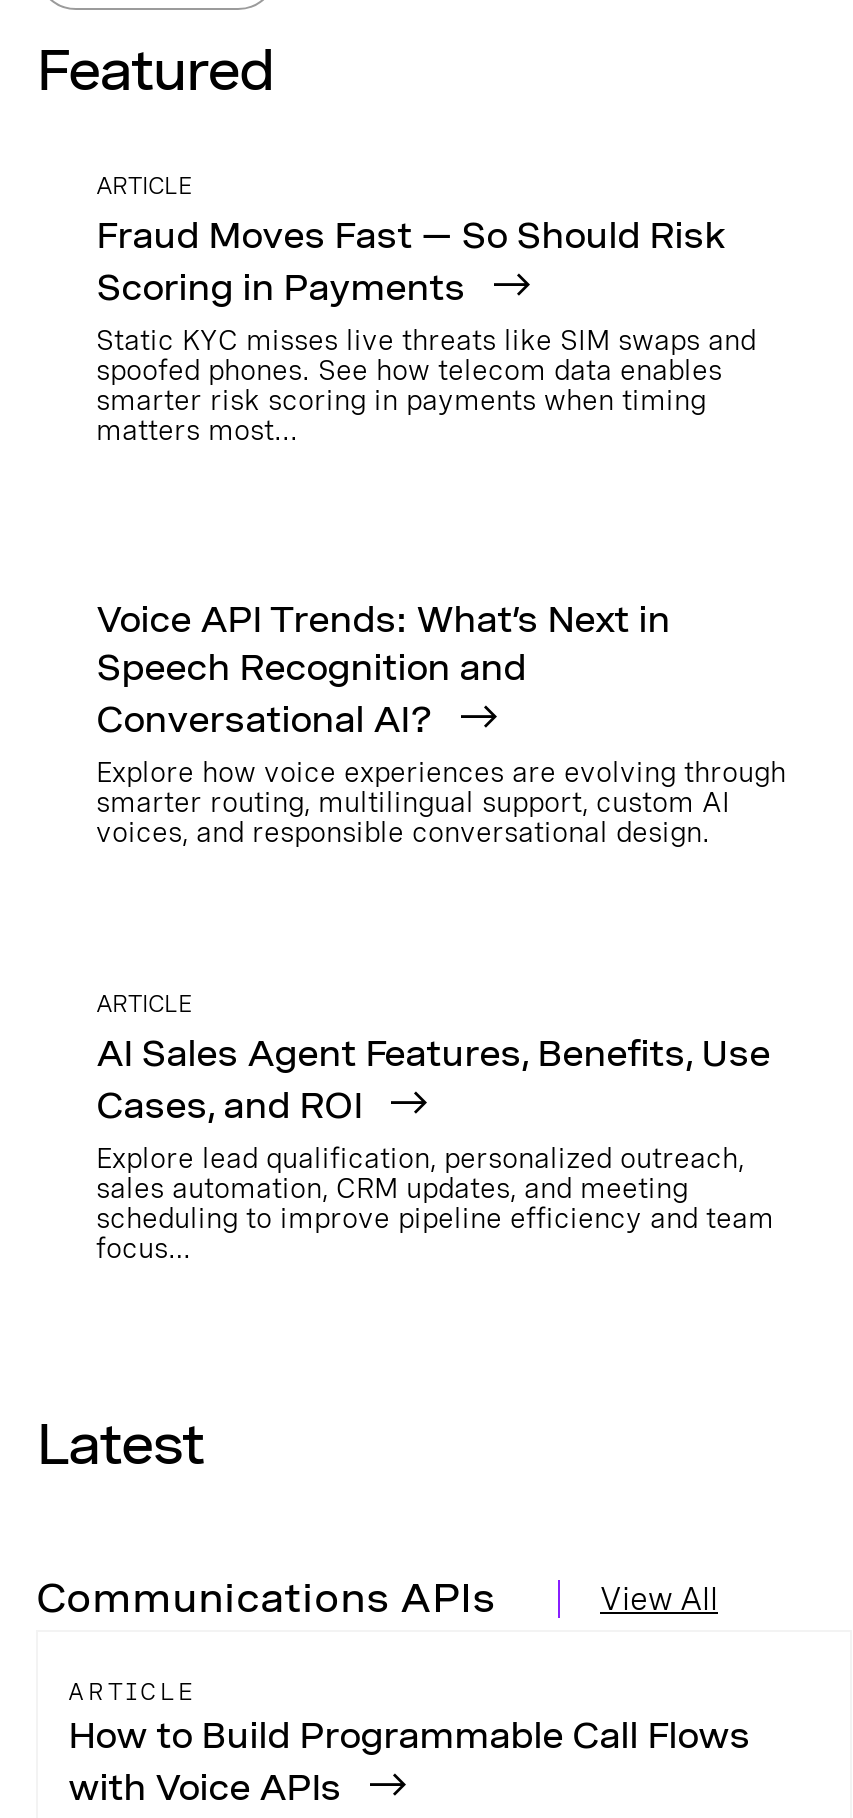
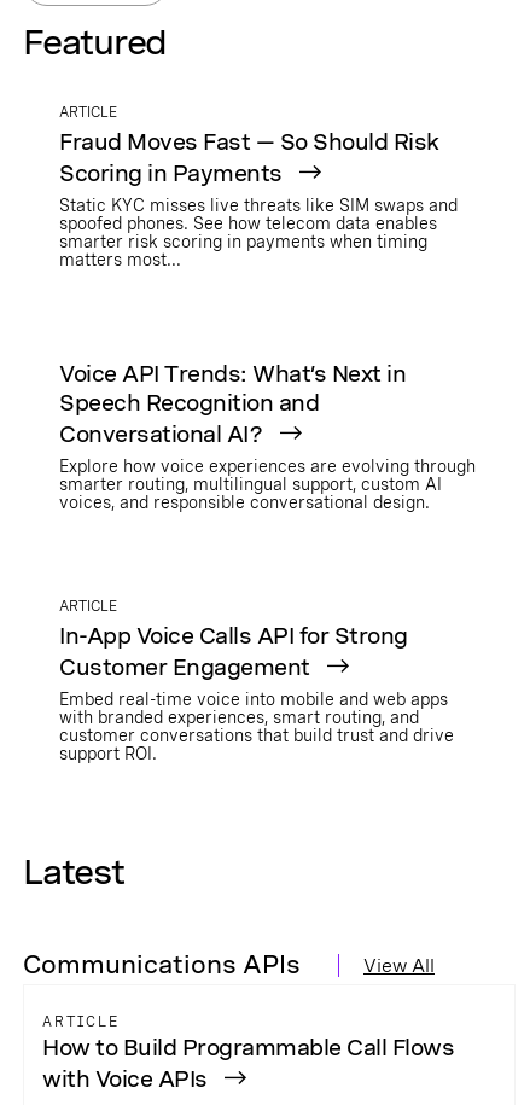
[96,1032,774,1264] AI Sales Agent Features, Benefits, Use | Cases, and ROI | Explore lead qualification, personalized outreach, | sales automation, CRM updates, and meeting | scheduling to improve pipeline efficiency and team | focus… -> [59,623,454,763] In-App Voice Calls API for Strong | Customer Engagement | Embed real-time voice into mobile and web apps | with branded experiences, smart routing, and | customer conversations that build trust and drive | support ROI.

